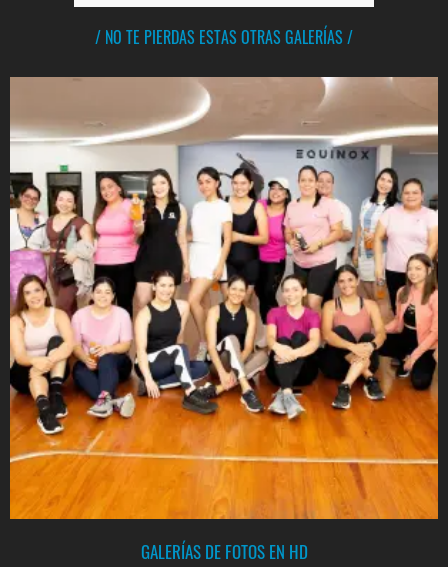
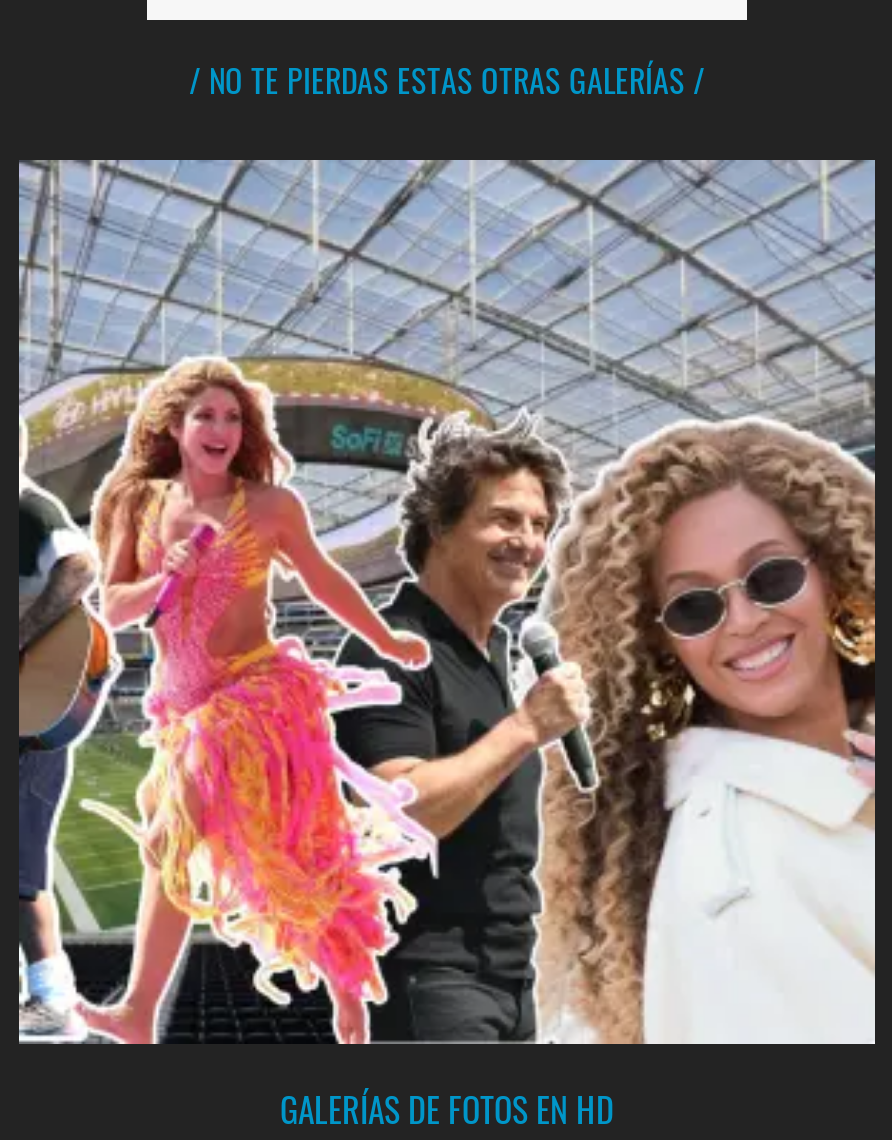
[9,77,439,520] [image] -> [17,158,877,1046] [image]

